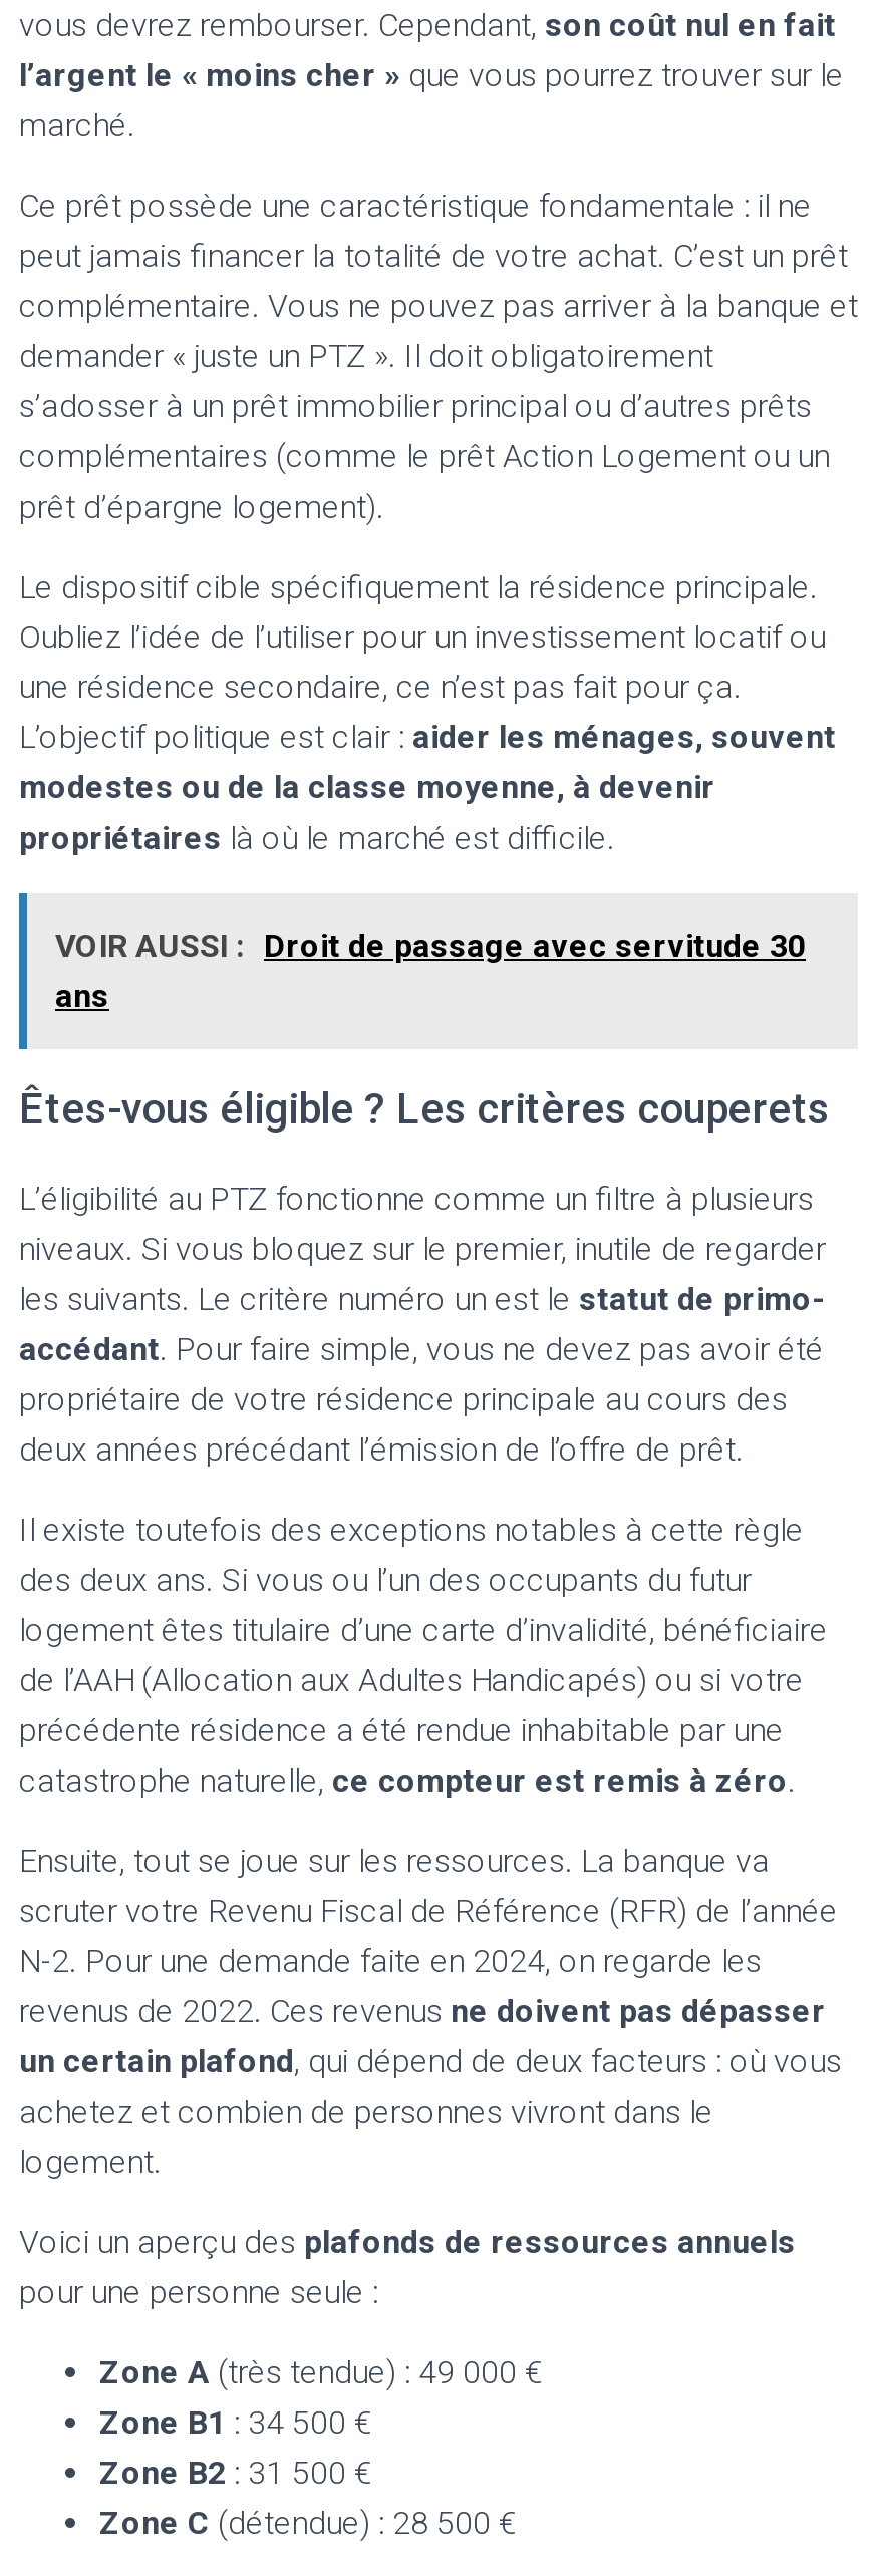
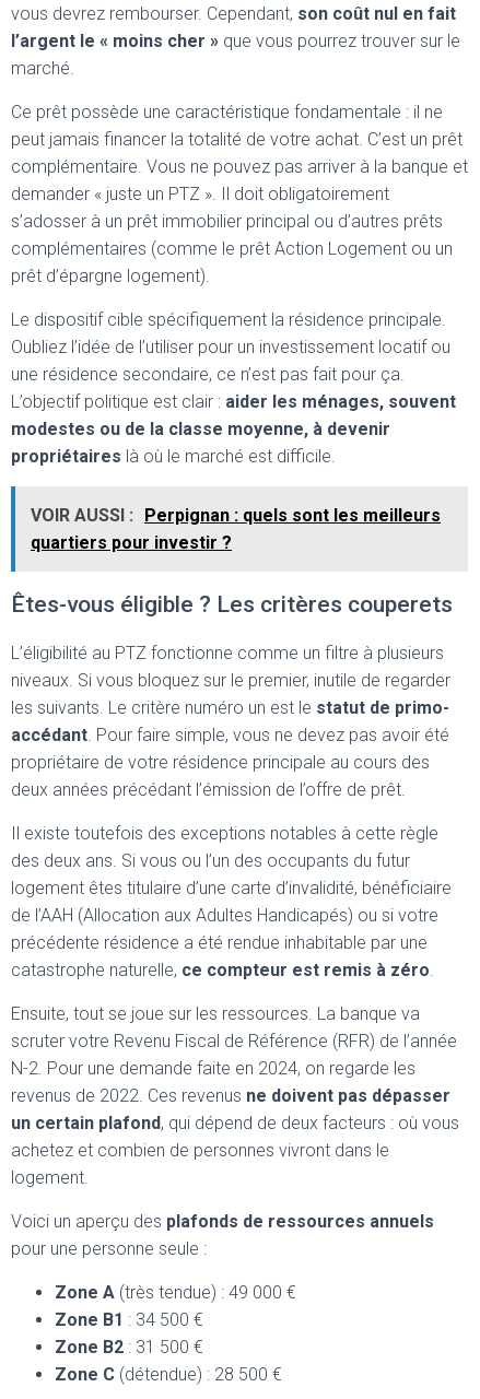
[55,927,806,1015] VOIR AUSSI : Droit de passage avec servitude 30 | ans -> [31,505,441,553] VOIR AUSSI : Perpignan : quels sont les meilleurs | quartiers pour investir ?

